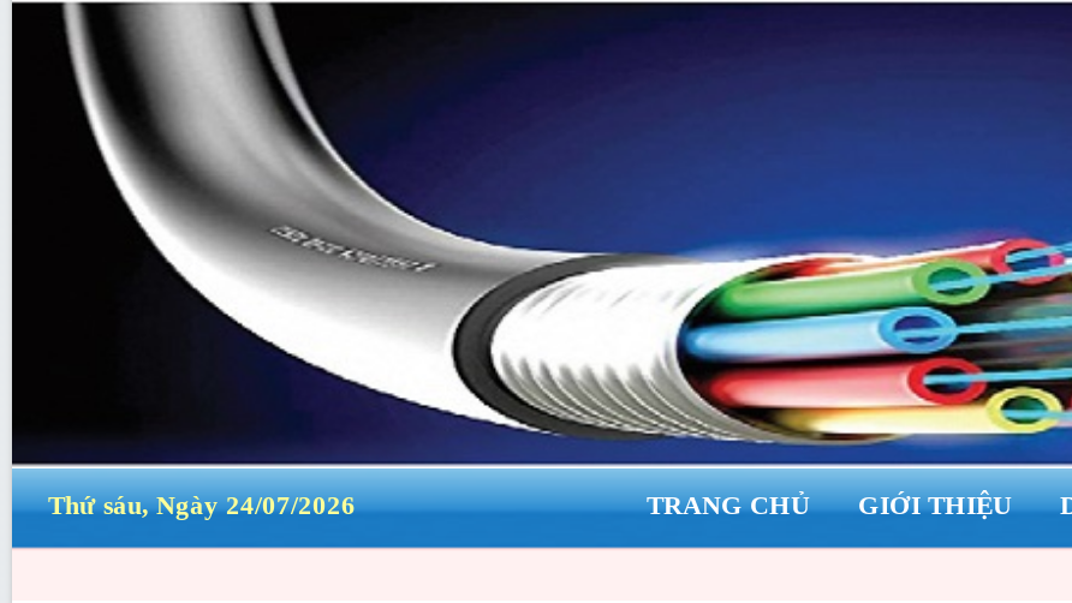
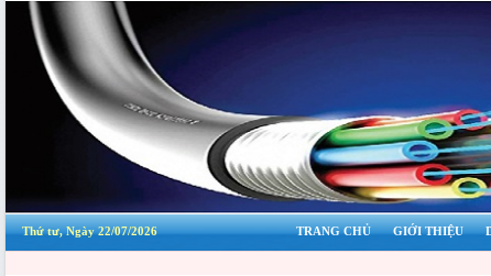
[34,490,356,519] Thứ sáu, Ngày 24/07/2026 -> [15,224,157,238] Thứ tư, Ngày 22/07/2026

